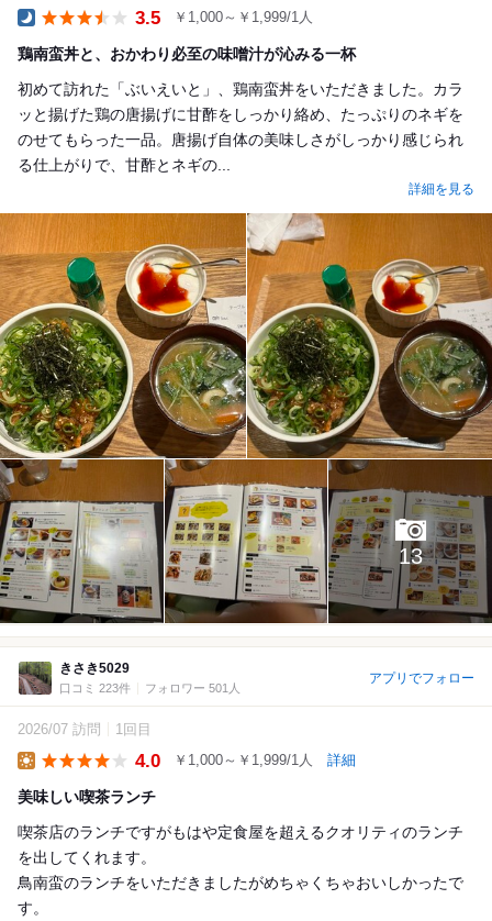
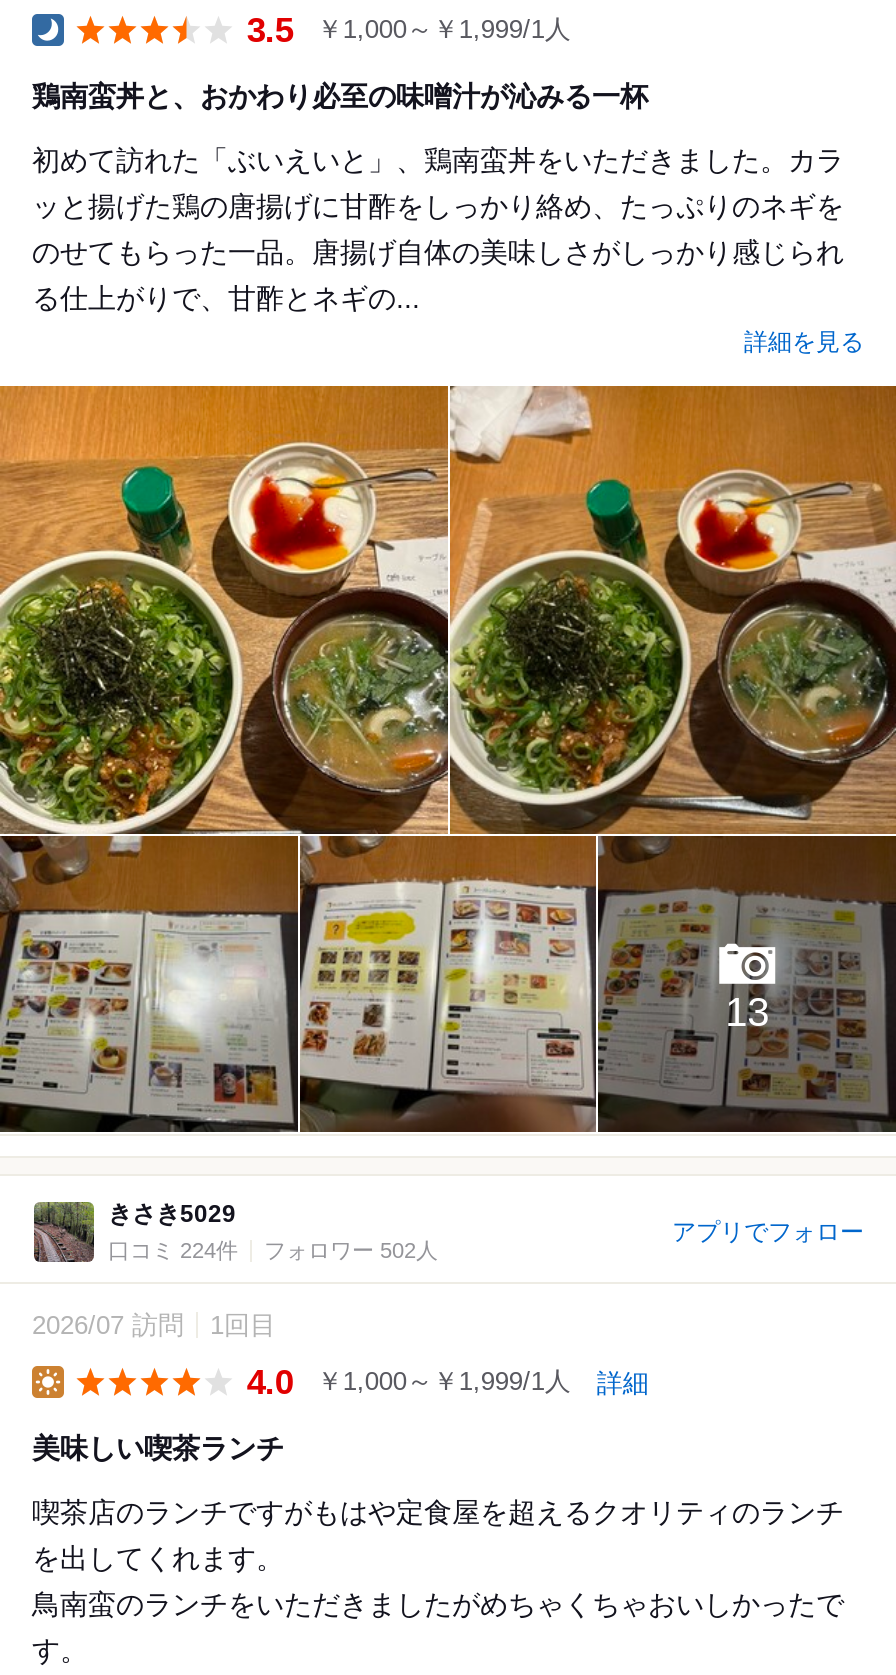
[59,681,131,694] 口コミ 223件 -> [108,1239,238,1263] 口コミ 224件
[145,681,241,694] フォロワー 501人 -> [264,1239,438,1263] フォロワー 502人

